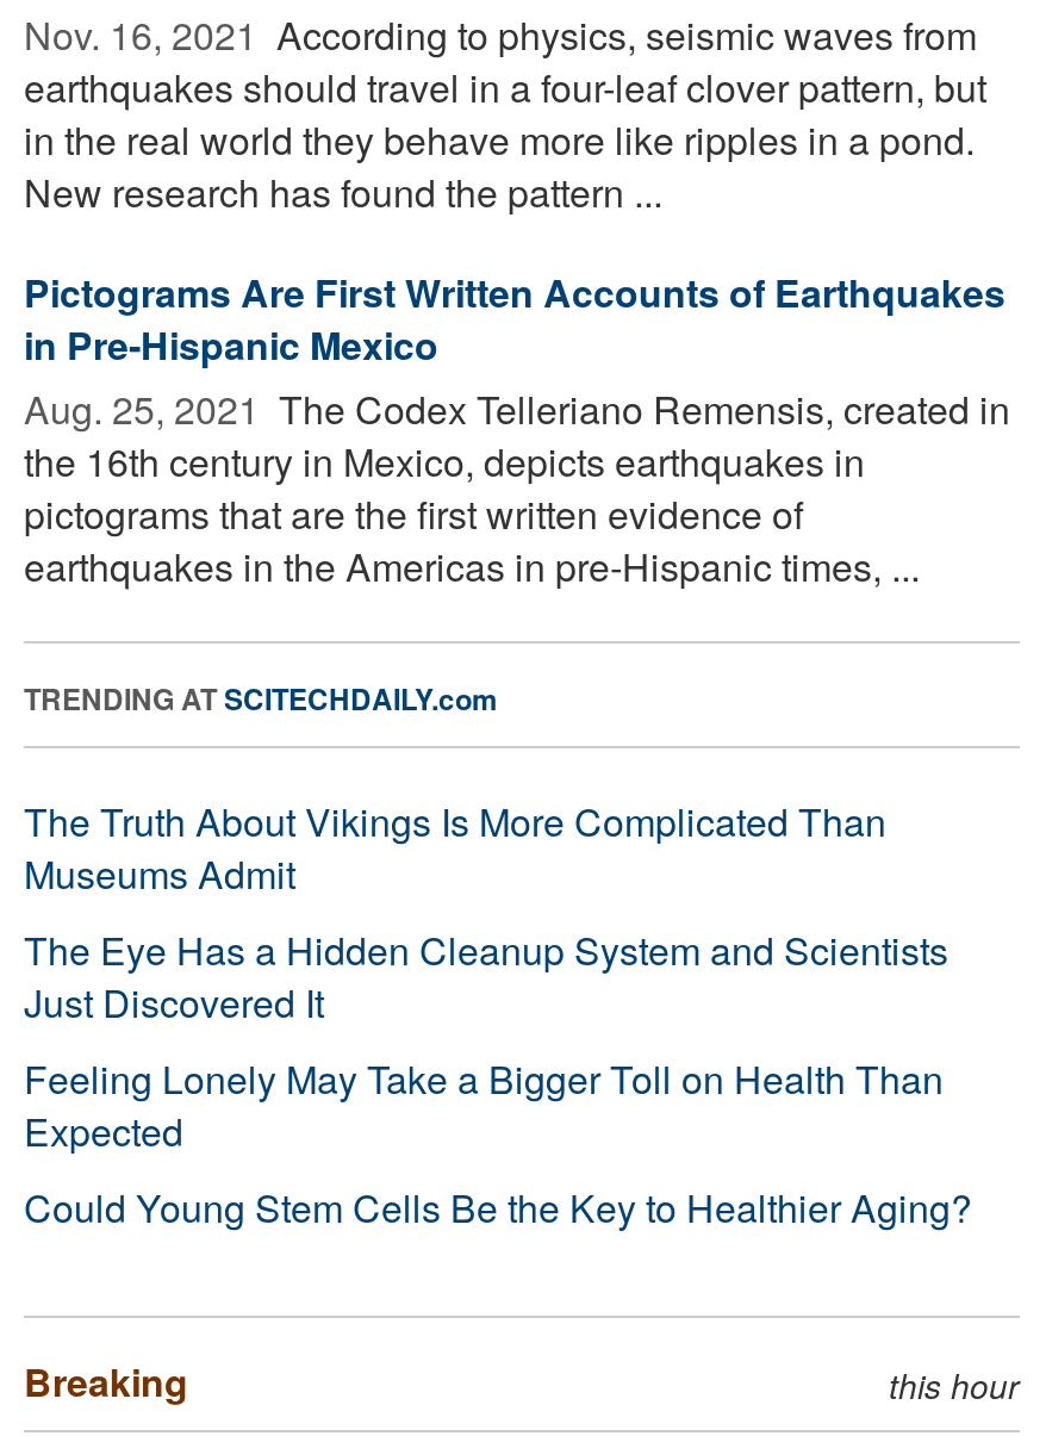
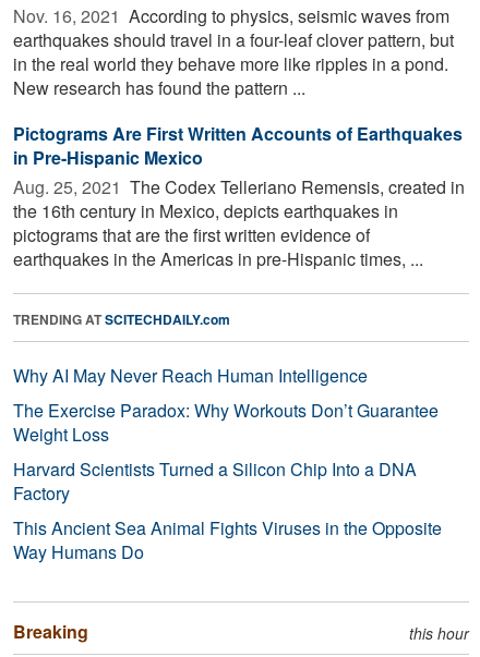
[24,793,972,1234] The Truth About Vikings Is More Complicated Than | Museums Admit | The Eye Has a Hidden Cleanup System and Scientists | Just Discovered It | Feeling Lonely May Take a Bigger Toll on Health Than | Expected | Could Young Stem Cells Be the Key to Healthier Aging? -> [13,363,442,564] Why AI May Never Reach Human Intelligence | The Exercise Paradox: Why Workouts Don’t Guarantee | Weight Loss | Harvard Scientists Turned a Silicon Chip Into a DNA | Factory | This Ancient Sea Animal Fights Viruses in the Opposite | Way Humans Do

